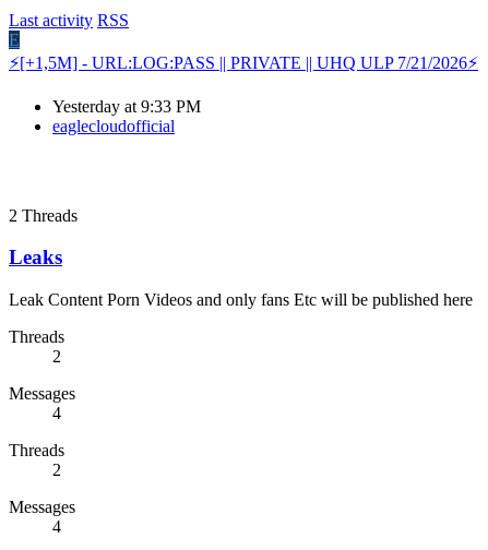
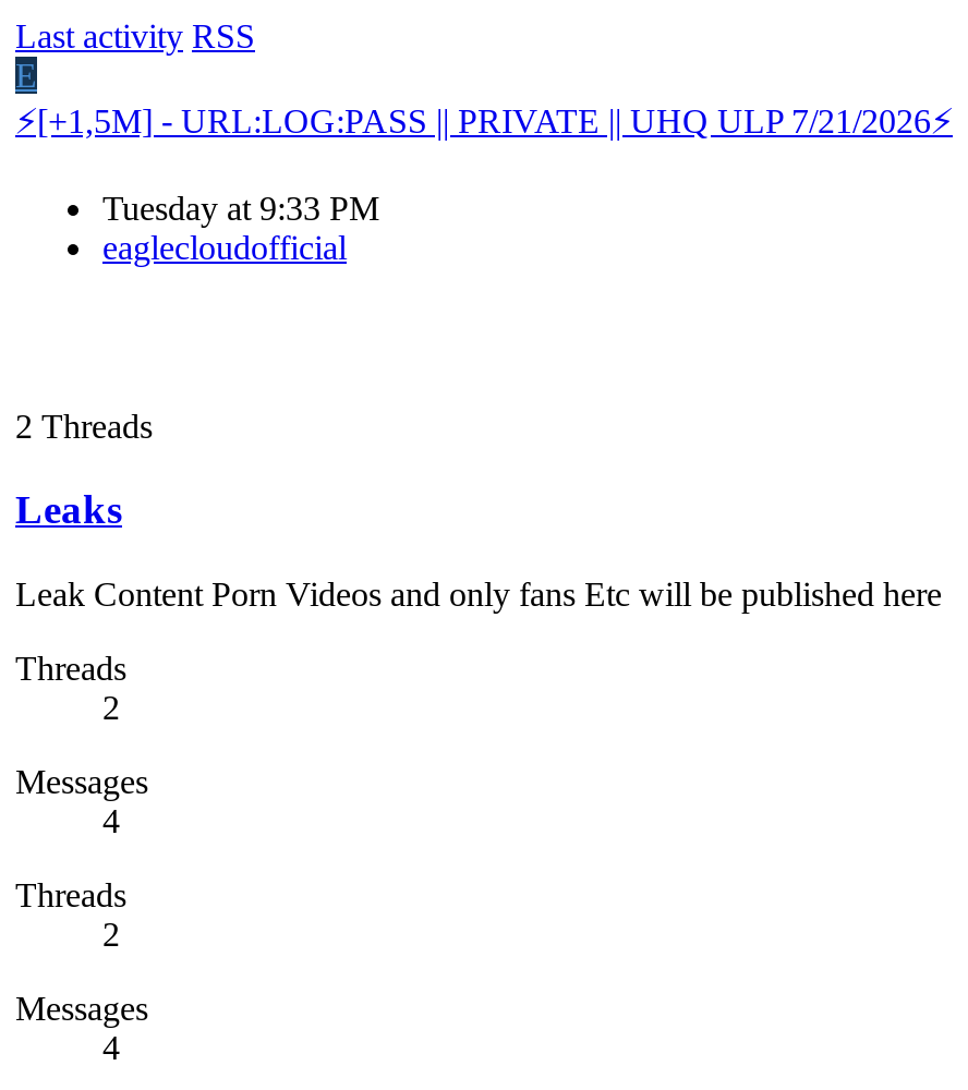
[52,97,201,115] Yesterday at 9:33 PM -> [102,189,379,226] Tuesday at 9:33 PM

